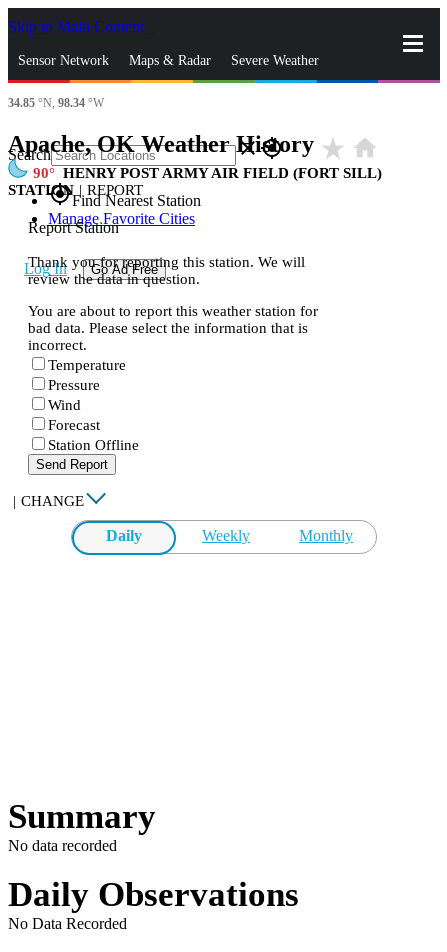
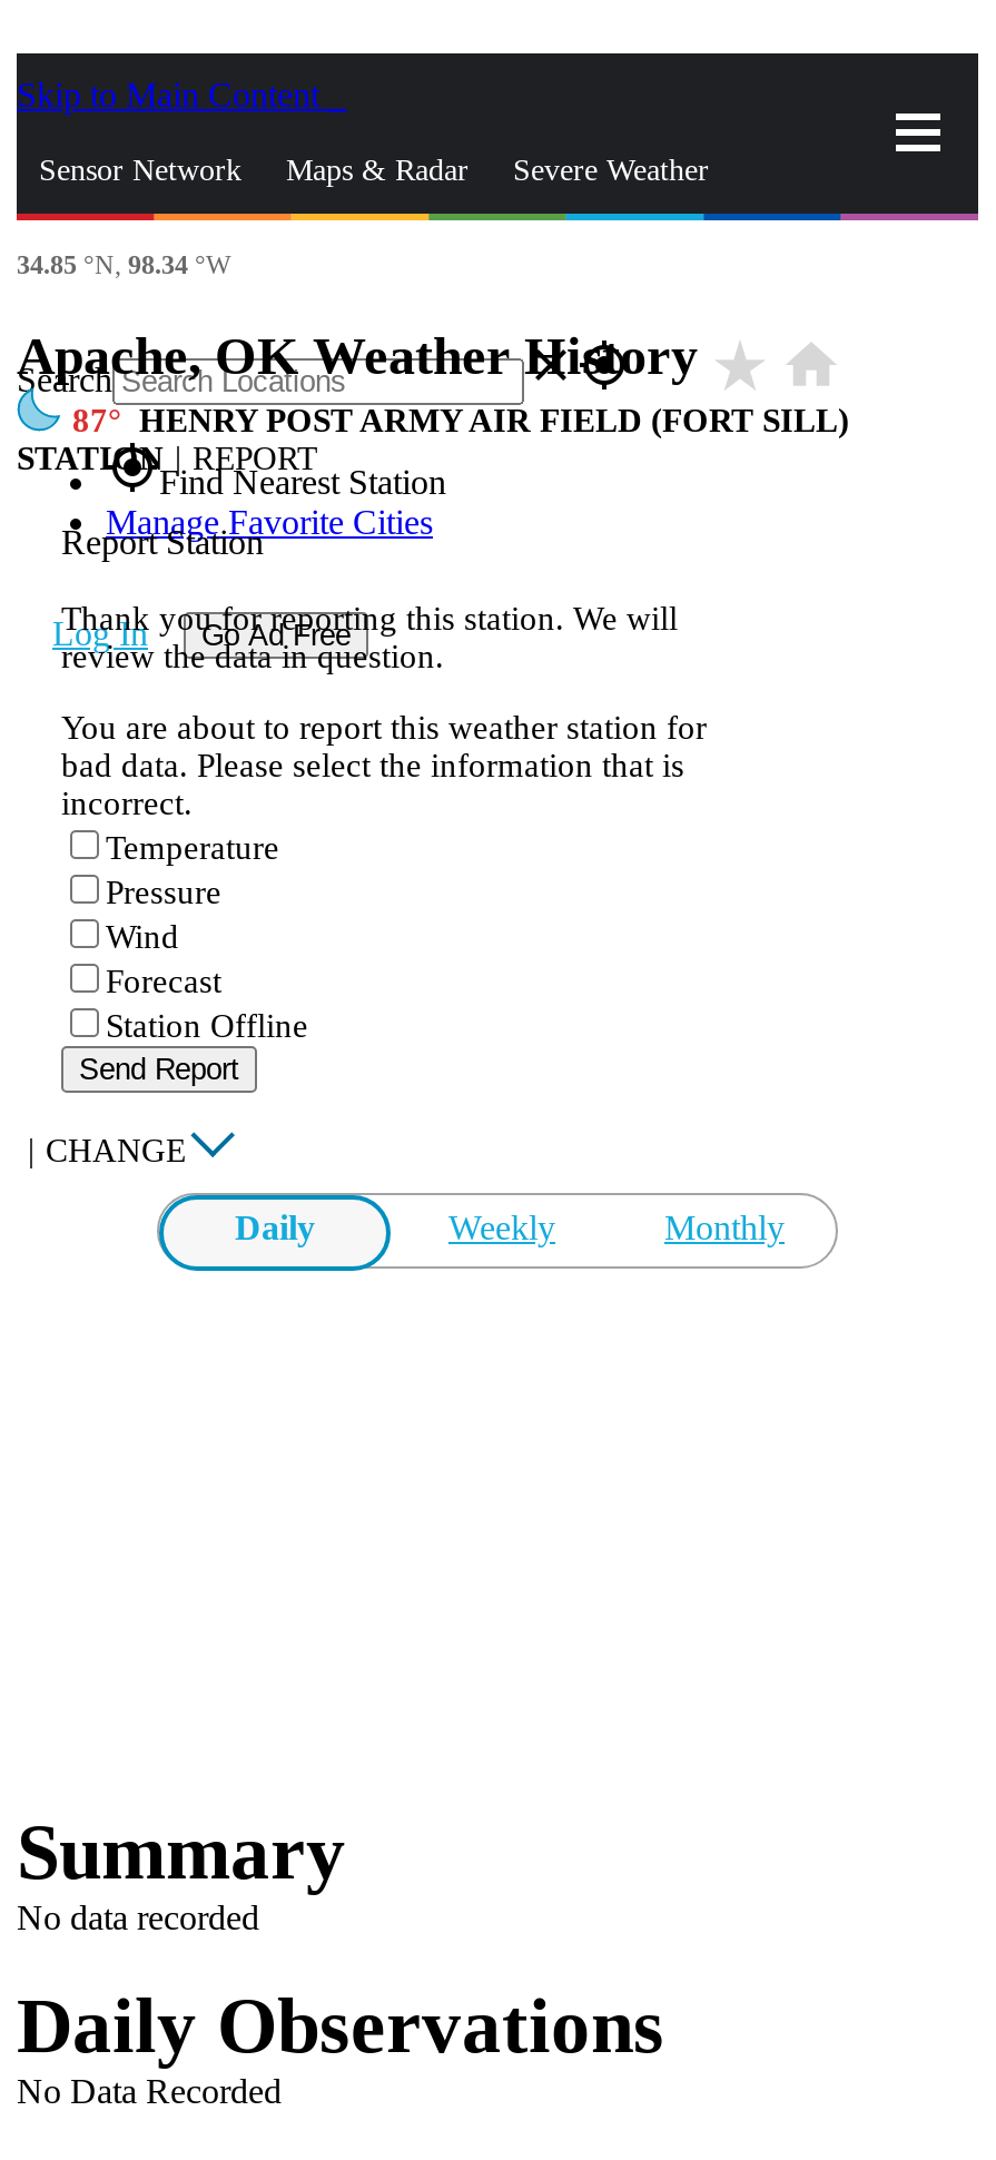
[33,165,382,181] 90 HENRY POST ARMY AIR FIELD (FORT SILL) -> [72,403,849,438] 87 HENRY POST ARMY AIR FIELD (FORT SILL)

